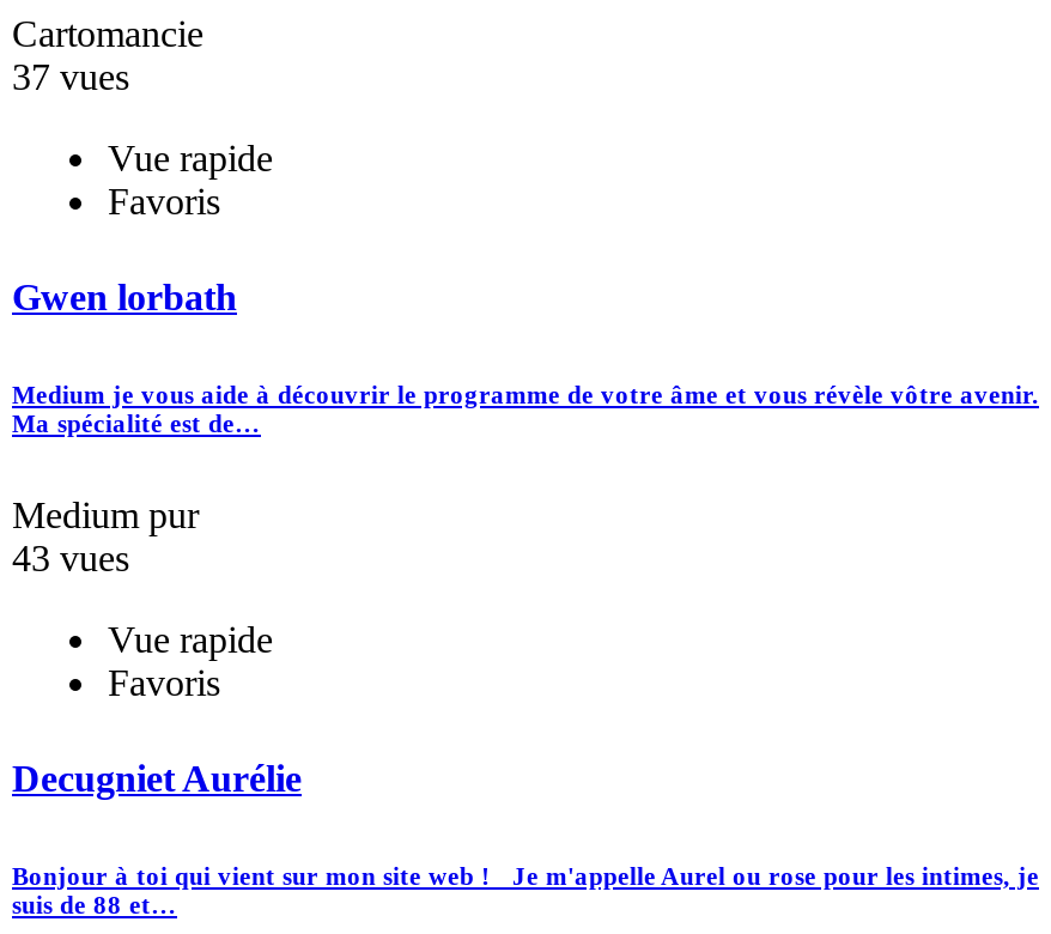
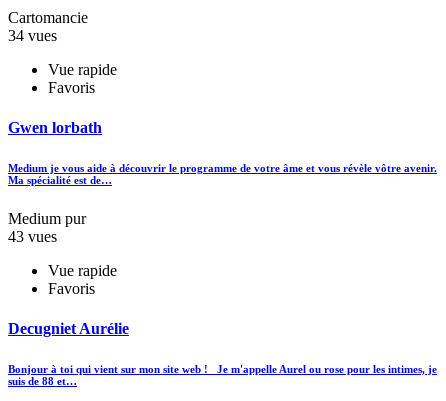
[12,57,129,98] 37 vues -> [8,27,57,44] 34 vues

